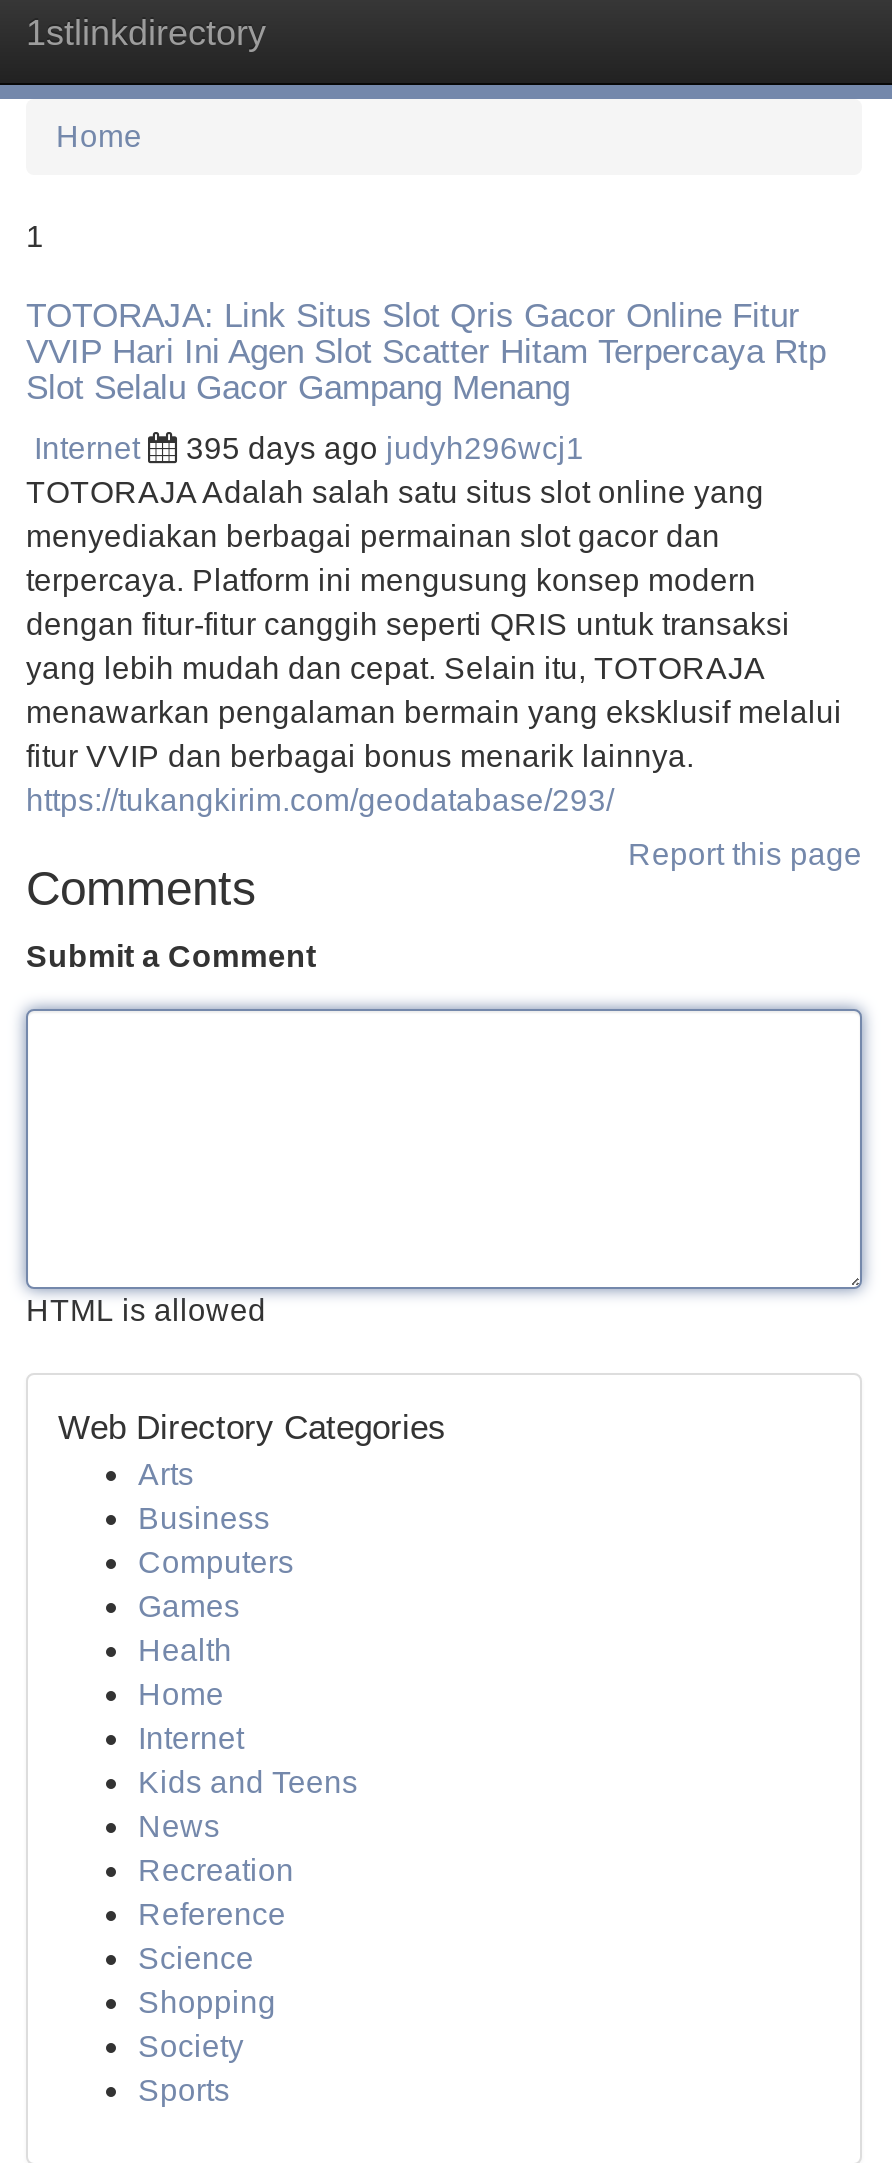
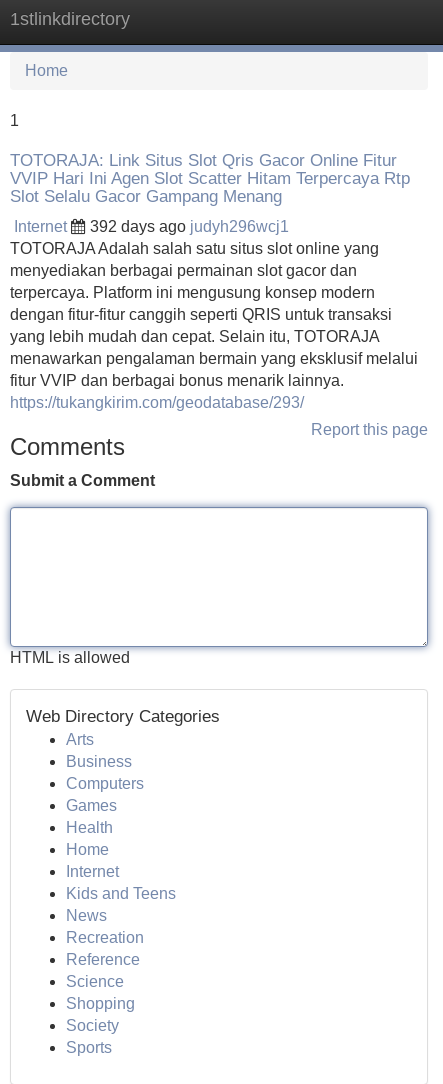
[186,431,584,465] 395 days ago judyh296wcj1 -> [90,218,289,235] 392 days ago judyh296wcj1

